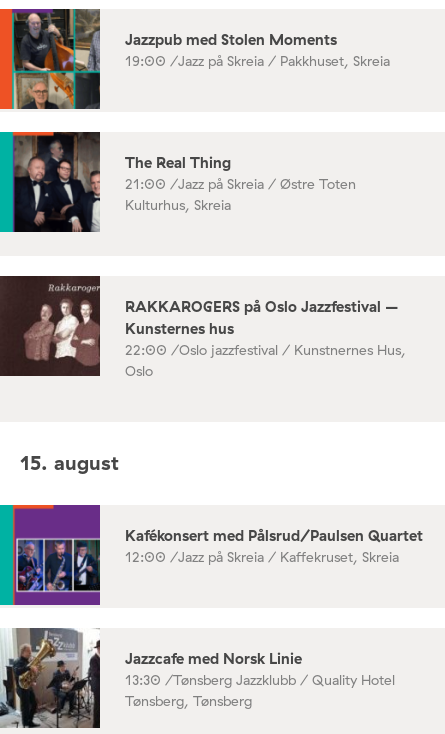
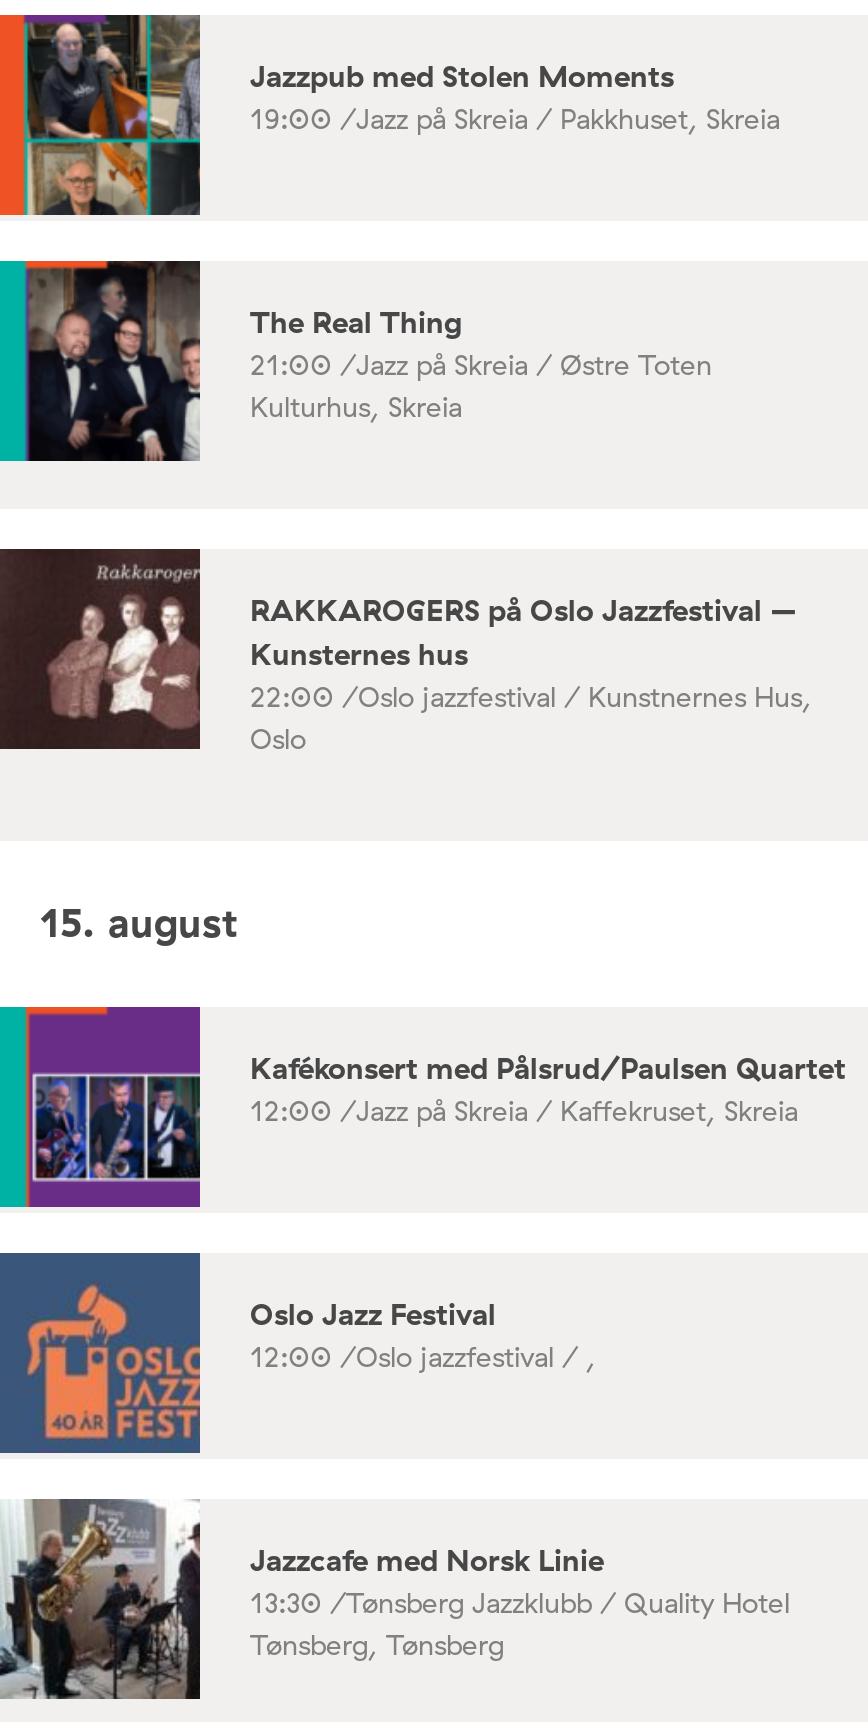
none -> [6,1253,596,1453] [image] | Oslo Jazz Festival | 12:00 /Oslo jazzfestival / ,

